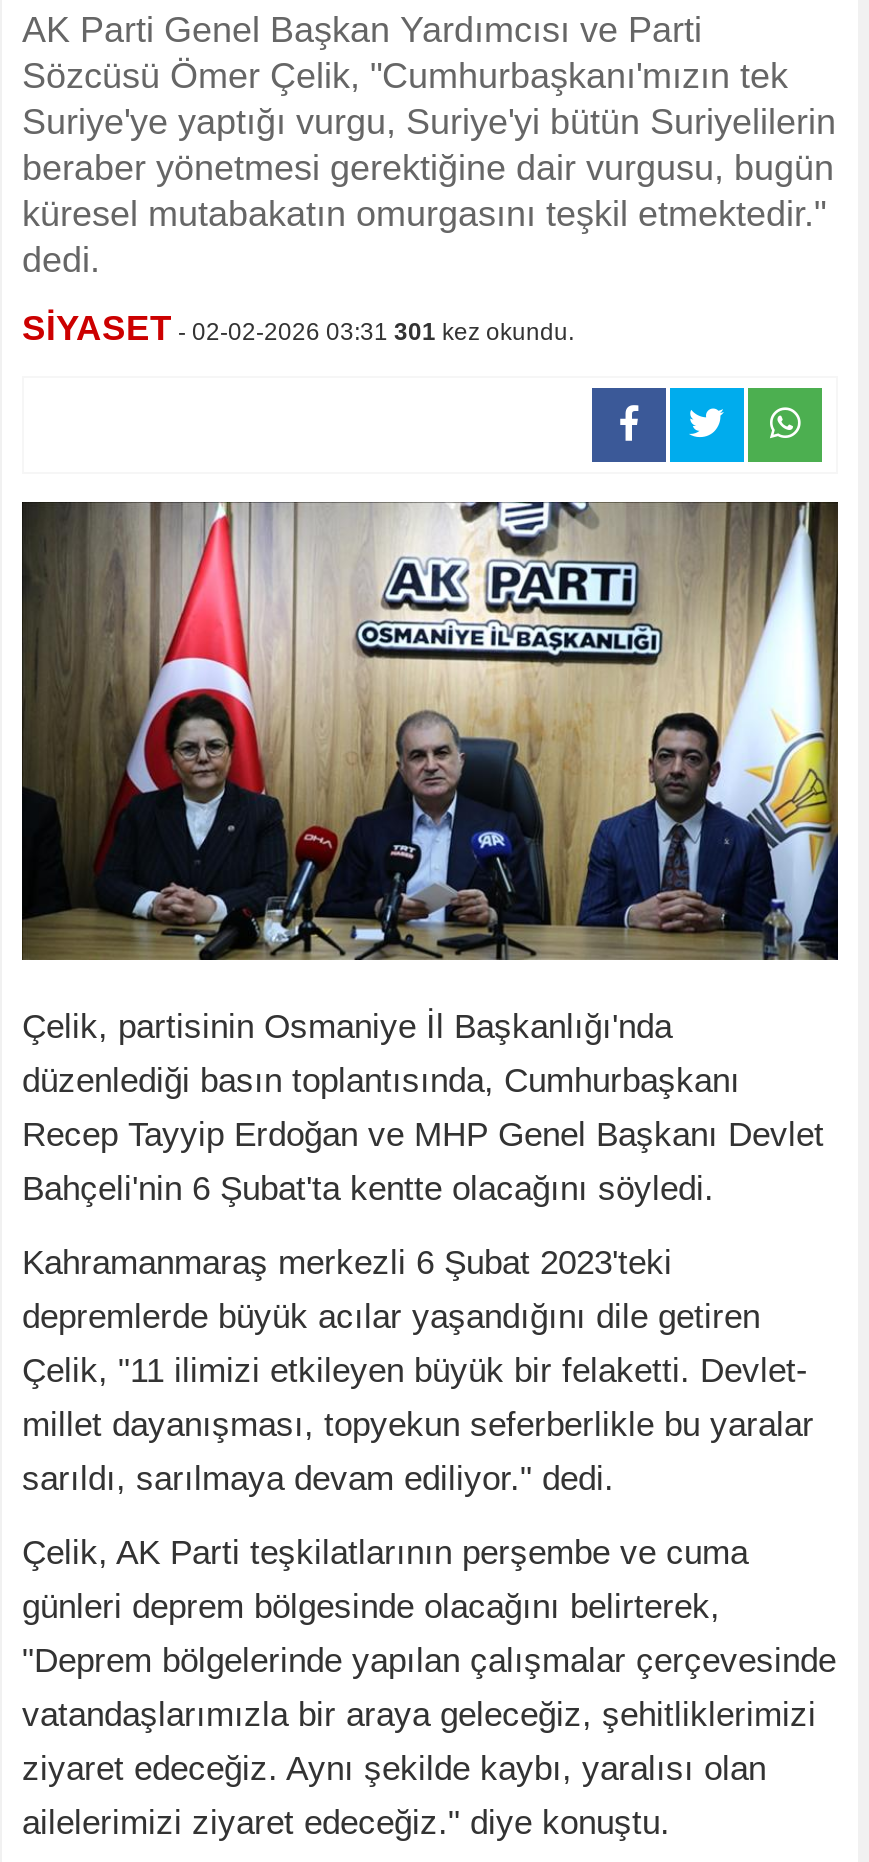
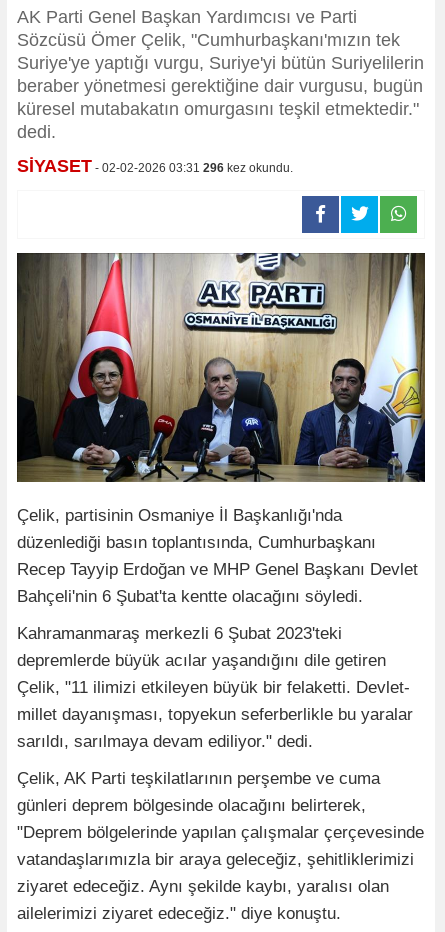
[22,308,574,348] SİYASET - 02-02-2026 03:31 301 kez okundu. -> [17,156,293,176] SİYASET - 02-02-2026 03:31 296 kez okundu.

